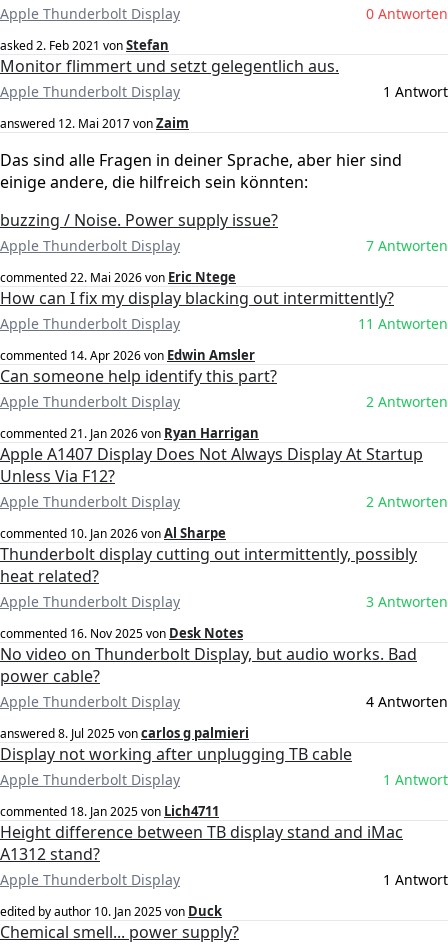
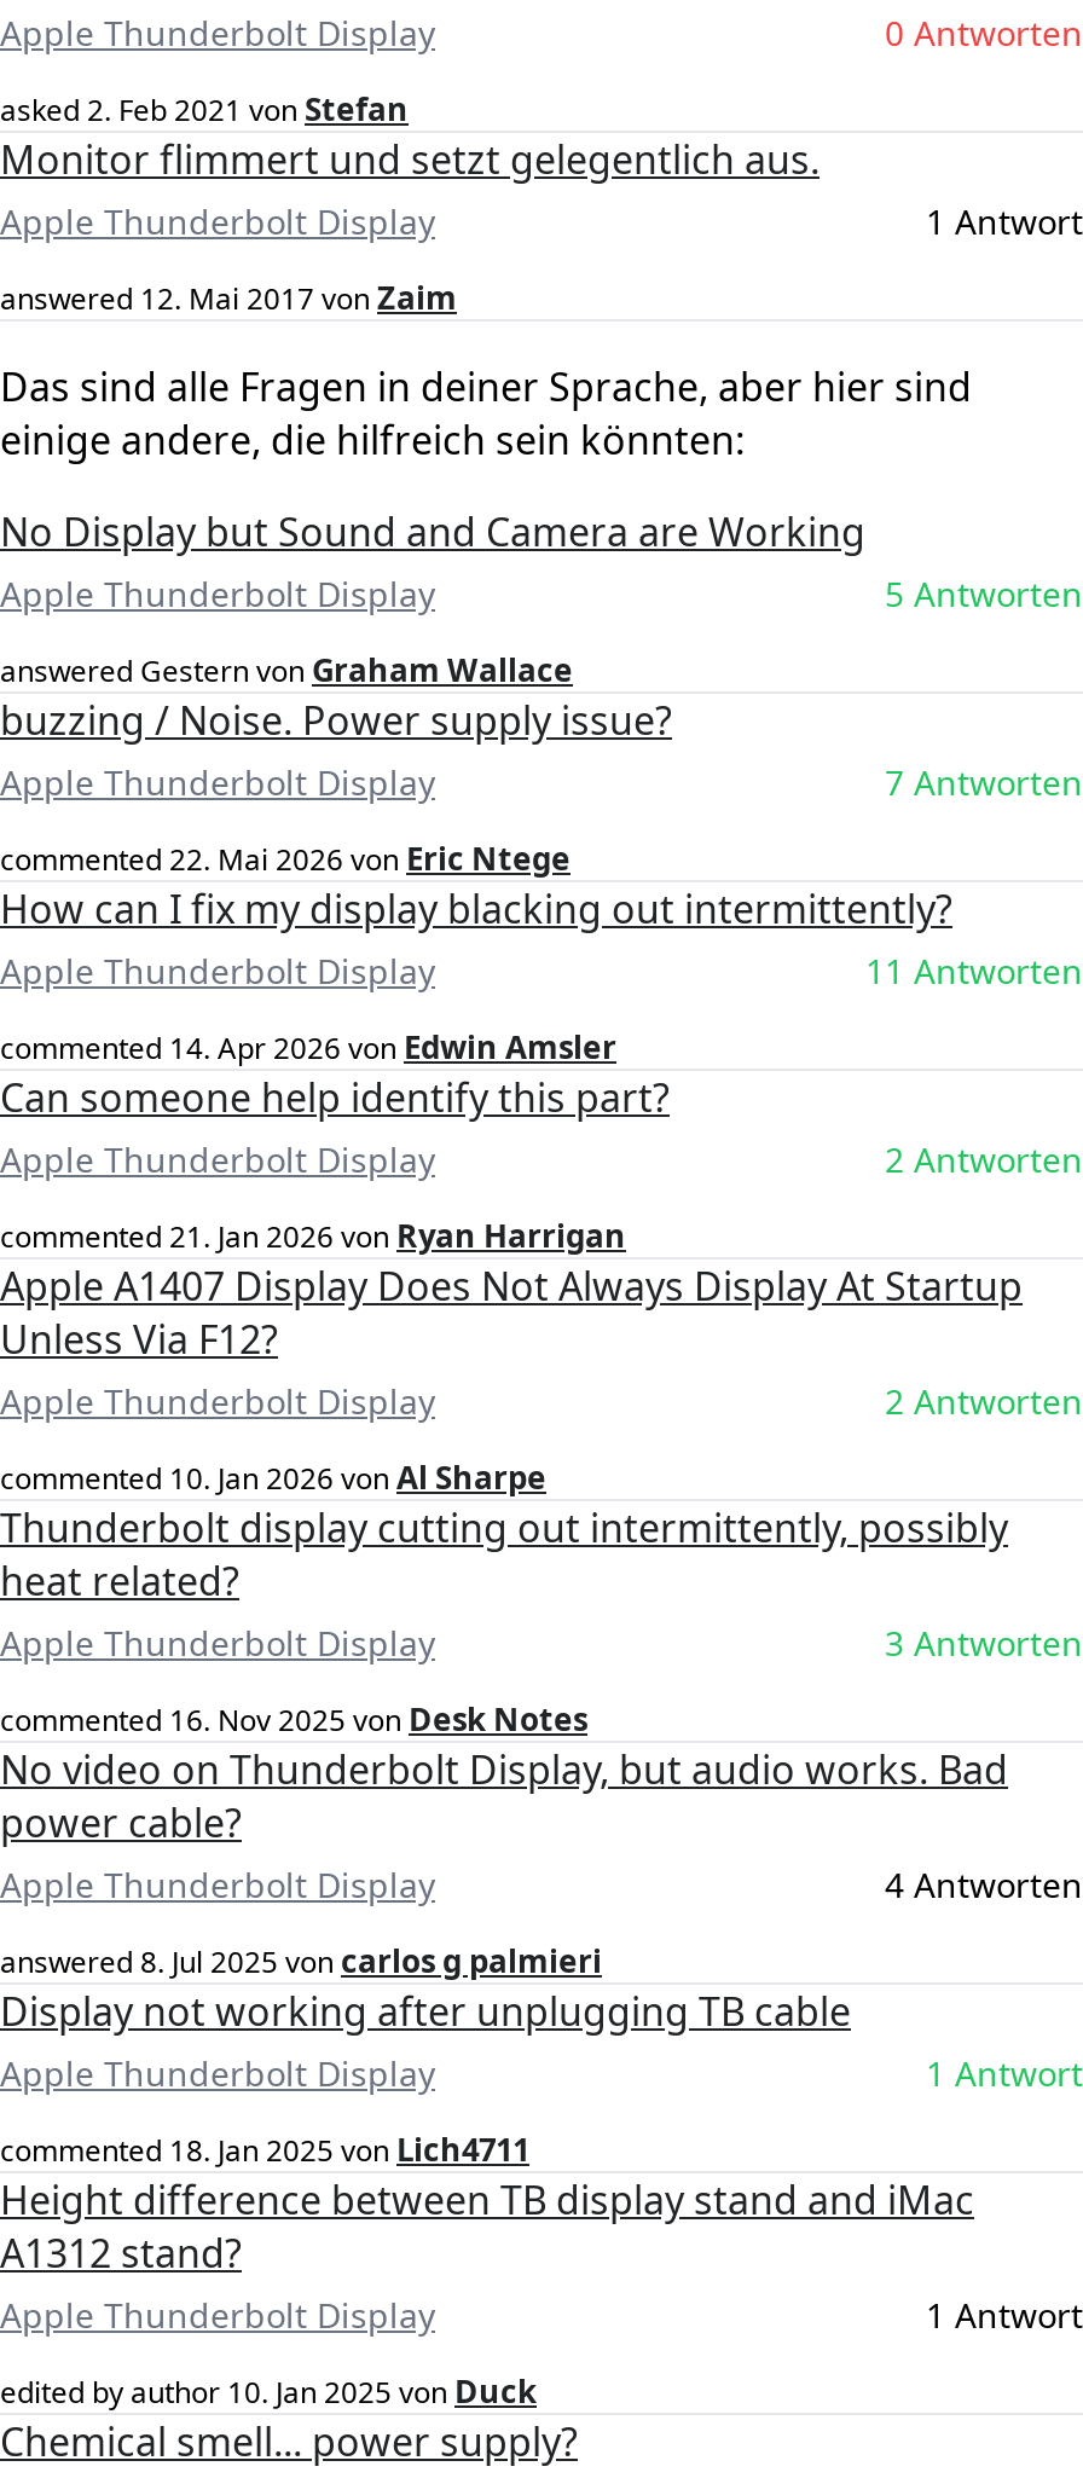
none -> [0,505,1083,691] No Display but Sound and Camera are Working | Apple Thunderbolt Display | 5 Antworten | answered Gestern von Graham Wallace

